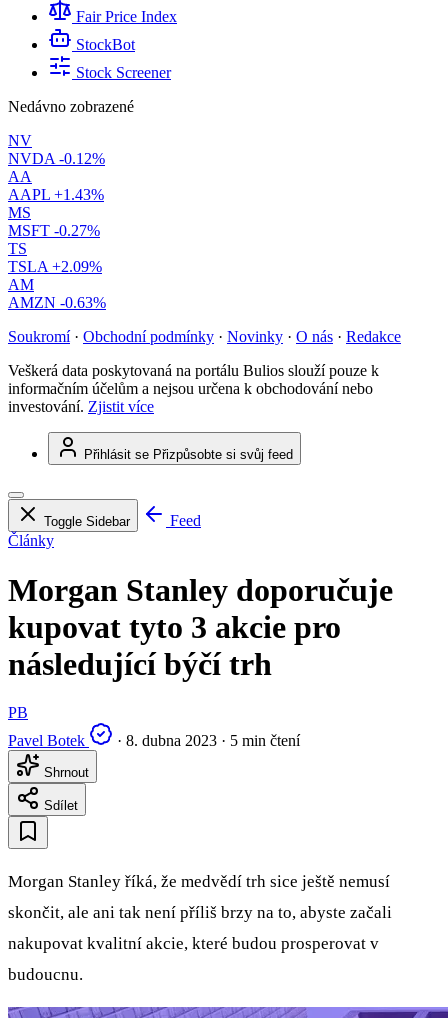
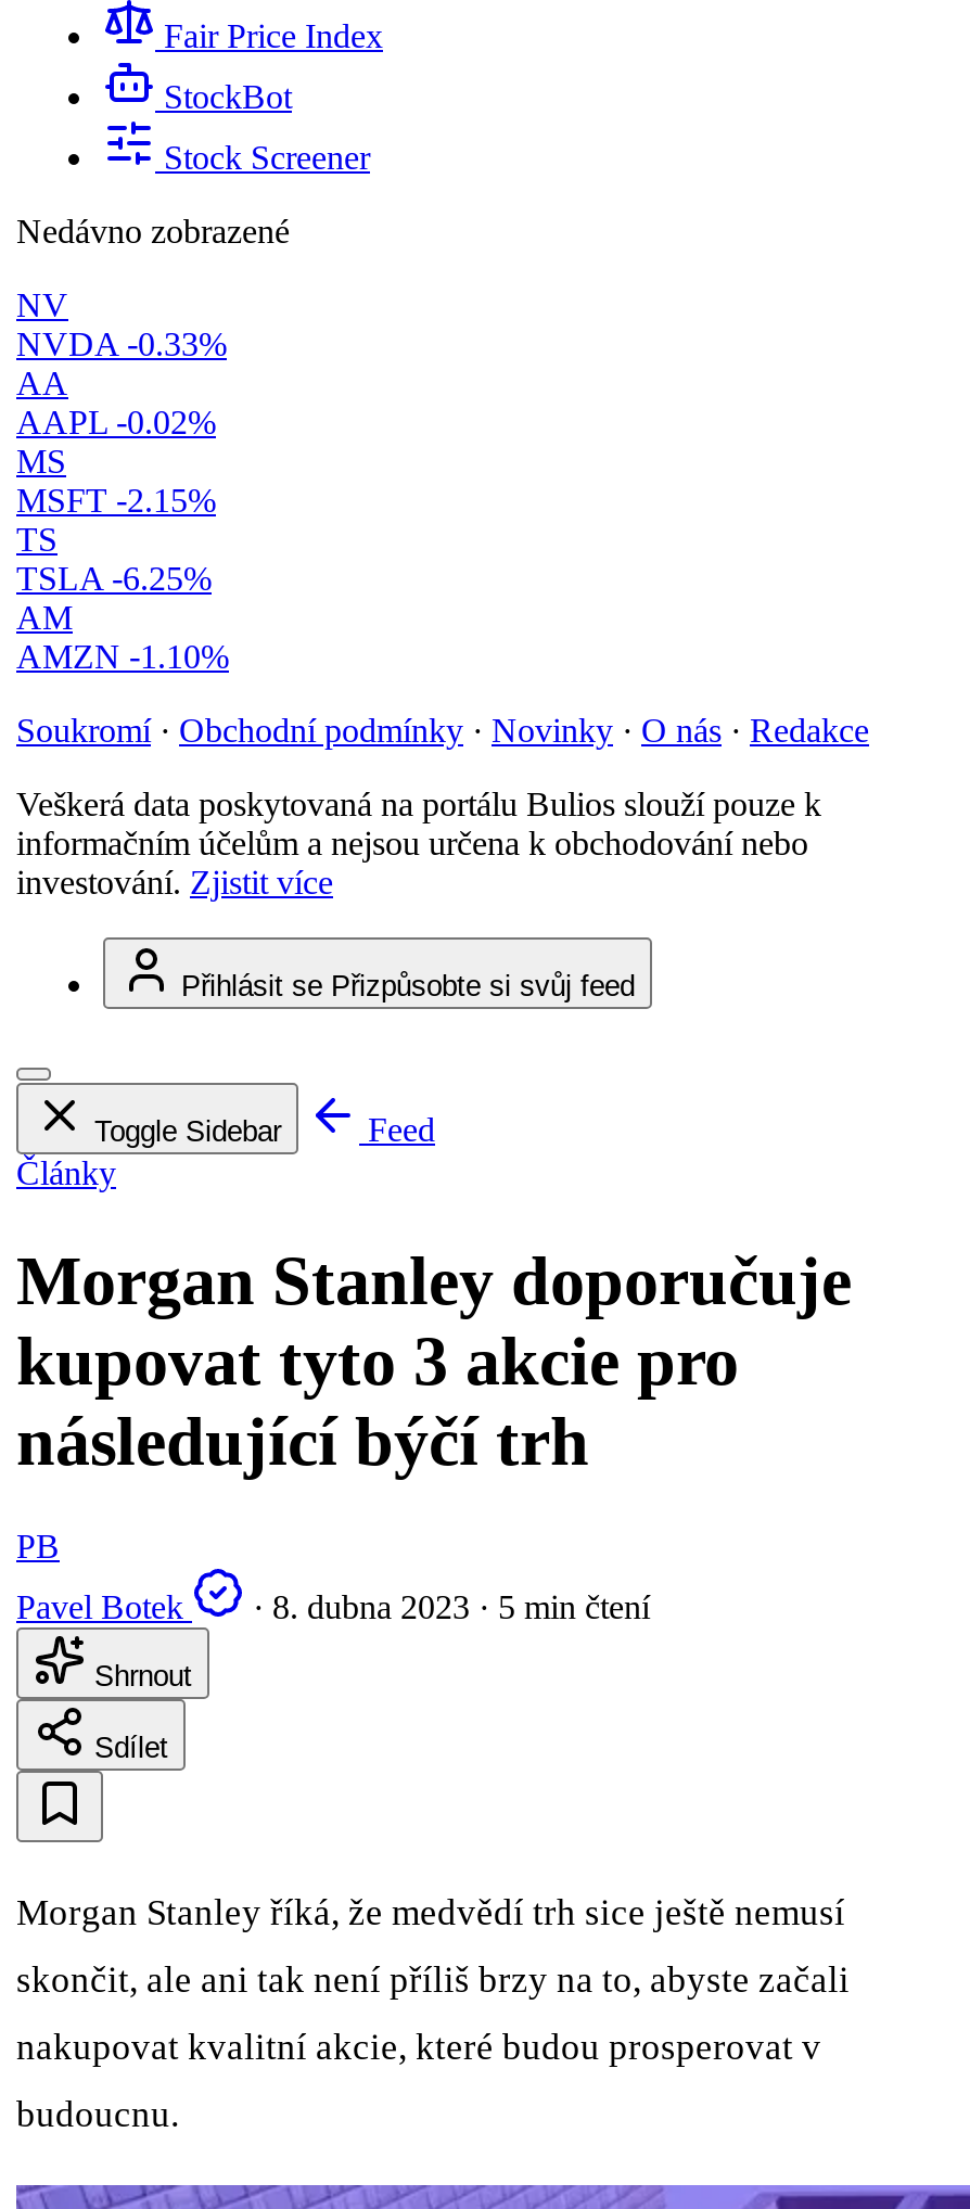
[8,150,105,167] NVDA -0.12% -> [16,326,227,363] NVDA -0.33%
[8,186,104,203] AAPL +1.43% -> [16,404,216,441] AAPL -0.02%
[8,222,100,239] MSFT -0.27% -> [16,482,216,519] MSFT -2.15%
[8,258,102,275] TSLA +2.09% -> [16,560,212,597] TSLA -6.25%
[8,294,106,311] AMZN -0.63% -> [16,638,229,675] AMZN -1.10%

